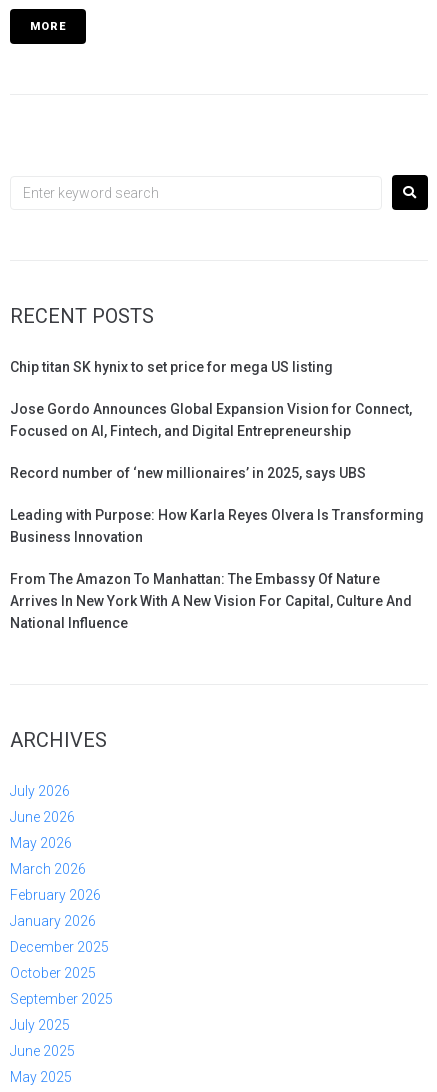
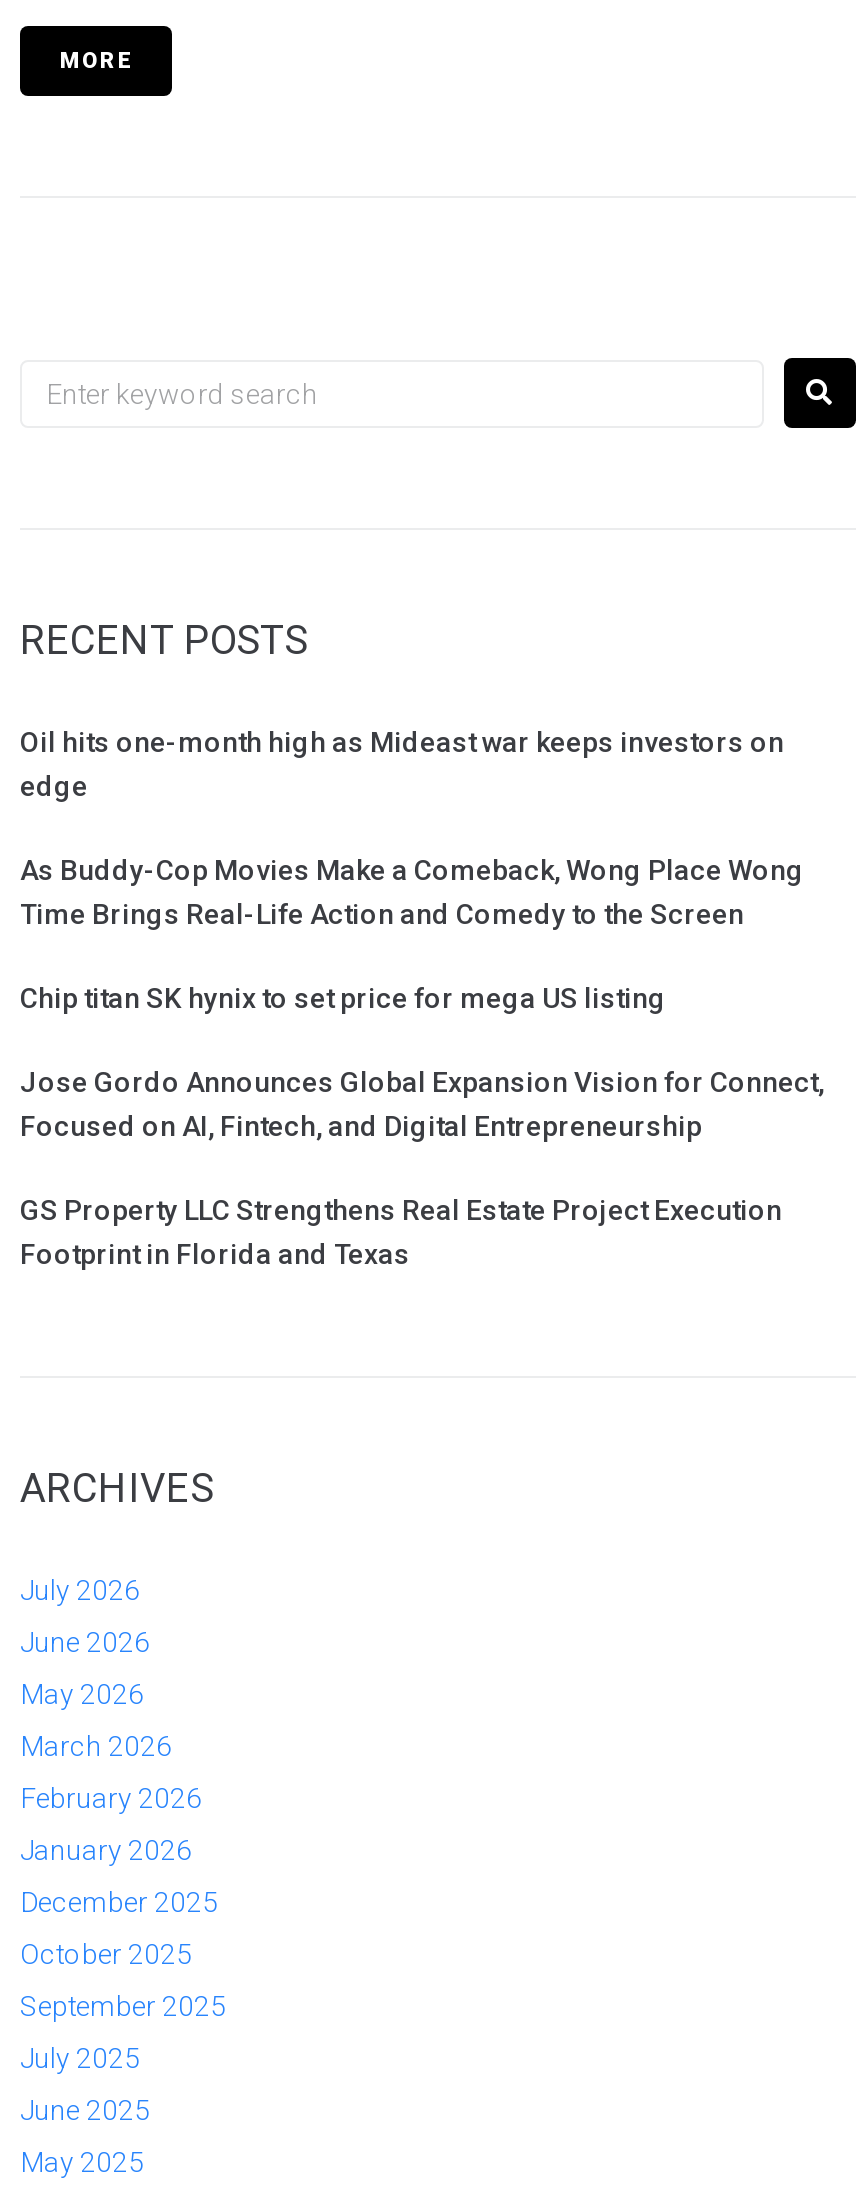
none -> [20,726,804,930] Oil hits one-month high as Mideast war keeps investors on | edge | As Buddy-Cop Movies Make a Comeback, Wong Place Wong | Time Brings Real-Life Action and Comedy to the Screen
moved [10,359,412,439] -> [20,982,824,1142]: Chip titan SK hynix to set price for mega US listing | Jose Gordo Announces Global Expansion Vision for Connect, | Focused on AI, Fintech, and Digital Entrepreneurship
[10,465,424,631] Record number of ‘new millionaires’ in 2025, says UBS | Leading with Purpose: How Karla Reyes Olvera Is Transforming | Business Innovation | From The Amazon To Manhattan: The Embassy Of Nature | Arrives In New York With A New Vision For Capital, Culture And | National Influence -> [20,1194,782,1270] GS Property LLC Strengthens Real Estate Project Execution | Footprint in Florida and Texas

